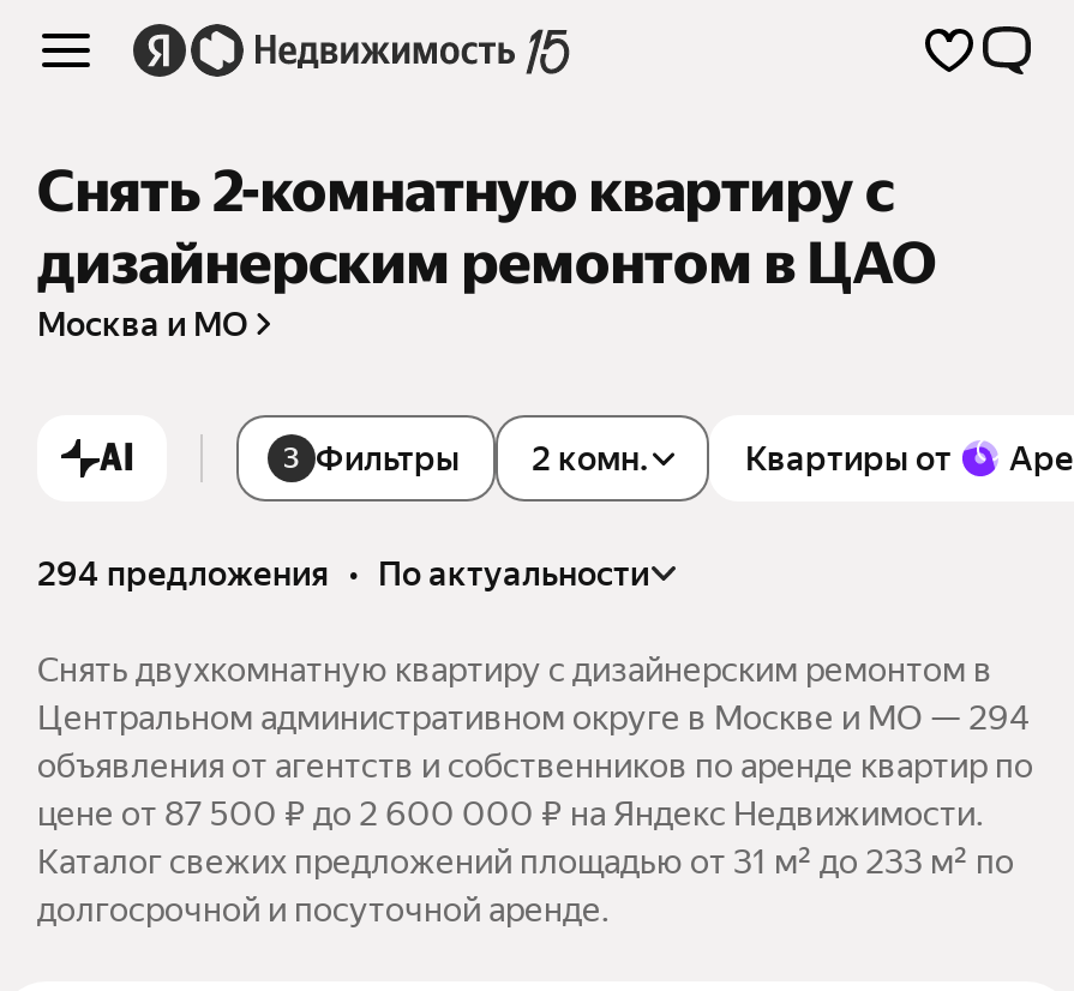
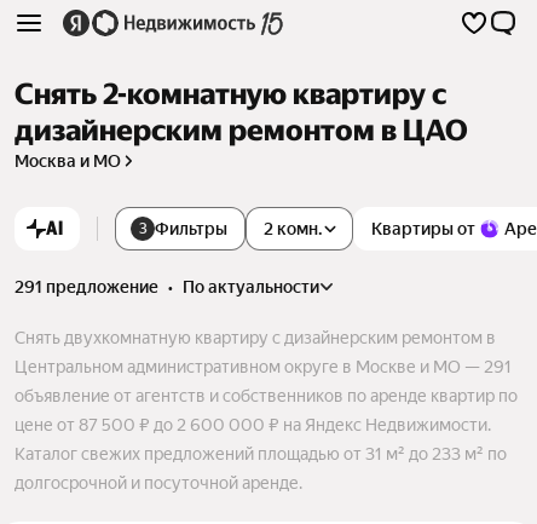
[37,554,649,592] 294 предложения • по актуальности -> [15,277,319,296] 291 предложение • по актуальности
[37,698,1028,736] Центральном административном округе в Москве и МО — 294 -> [15,357,512,376] Центральном административном округе в Москве и МО — 291
[37,746,1033,784] объявления от агентств и собственников по аренде квартир по -> [15,386,518,405] объявление от агентств и собственников по аренде квартир по

